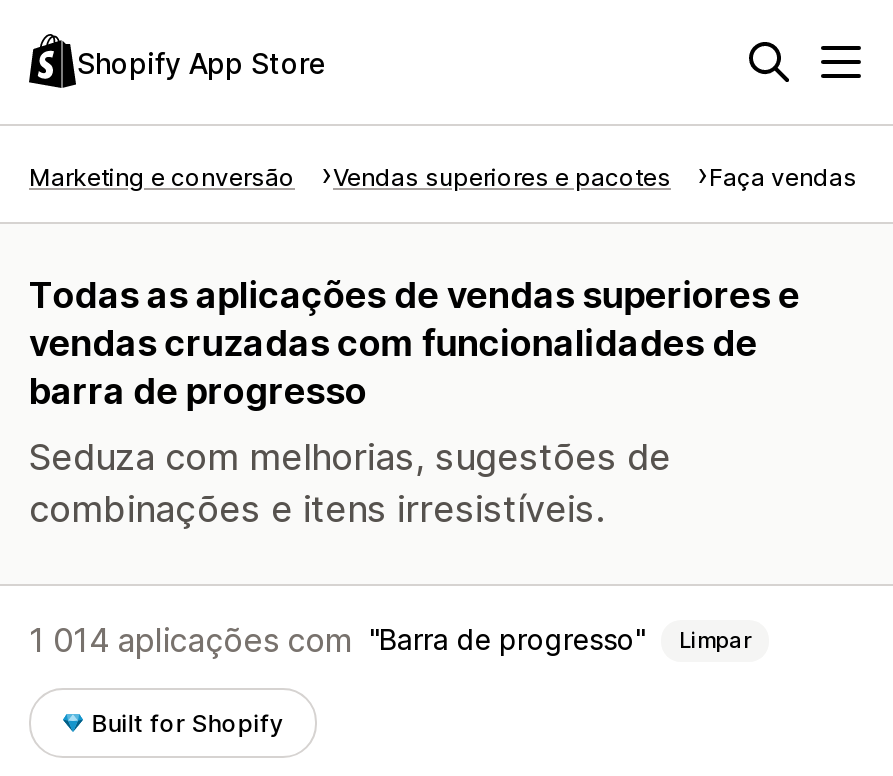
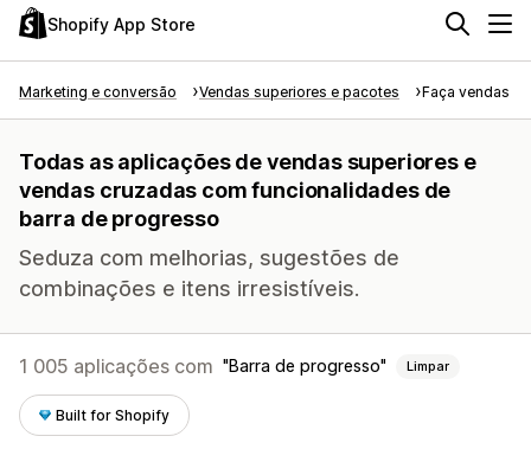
[29,620,353,660] 1 014 aplicações com -> [19,354,213,378] 1 005 aplicações com

